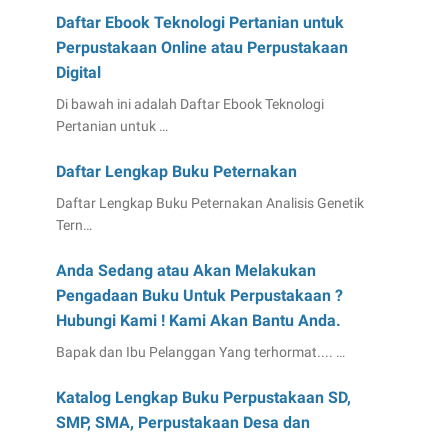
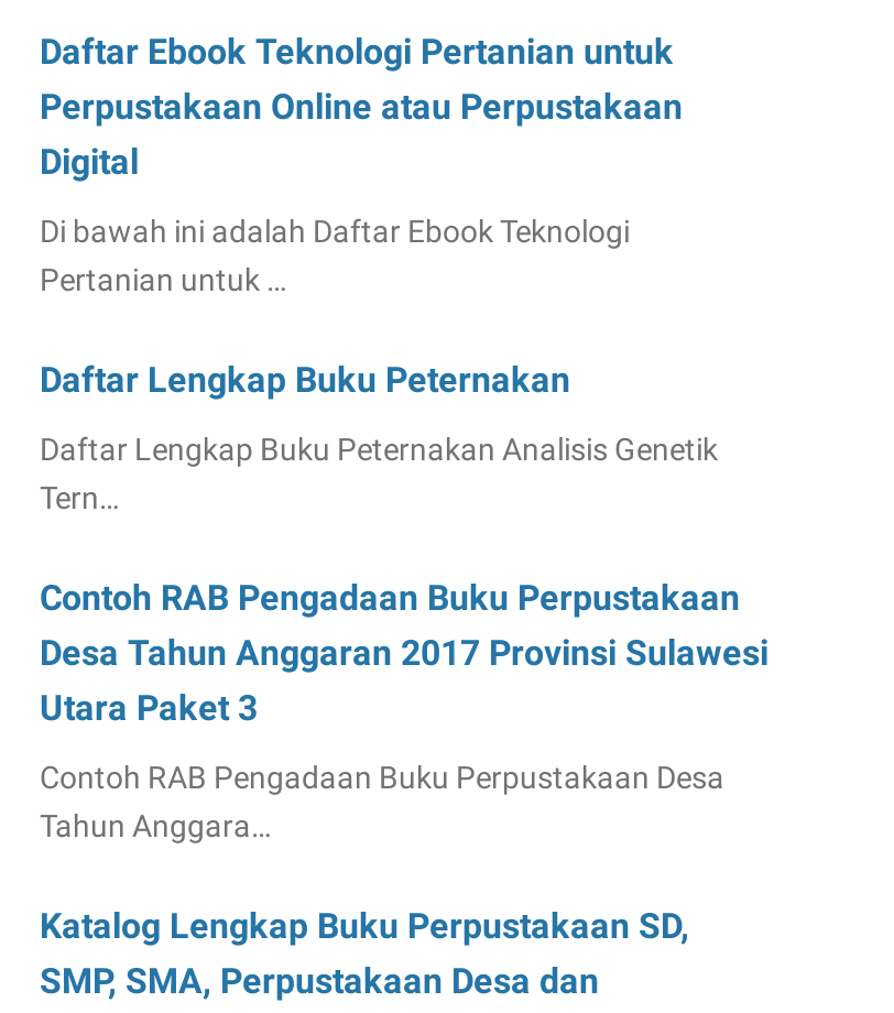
[55,261,342,330] Anda Sedang atau Akan Melakukan | Pengadaan Buku Untuk Perpustakaan ? | Hubungi Kami ! Kami Akan Bantu Anda. -> [40,578,768,730] Contoh RAB Pengadaan Buku Perpustakaan | Desa Tahun Anggaran 2017 Provinsi Sulawesi | Utara Paket 3
[55,344,344,360] Bapak dan Ibu Pelanggan Yang terhormat.... … -> [40,760,724,844] Contoh RAB Pengadaan Buku Perpustakaan Desa | Tahun Anggara…

